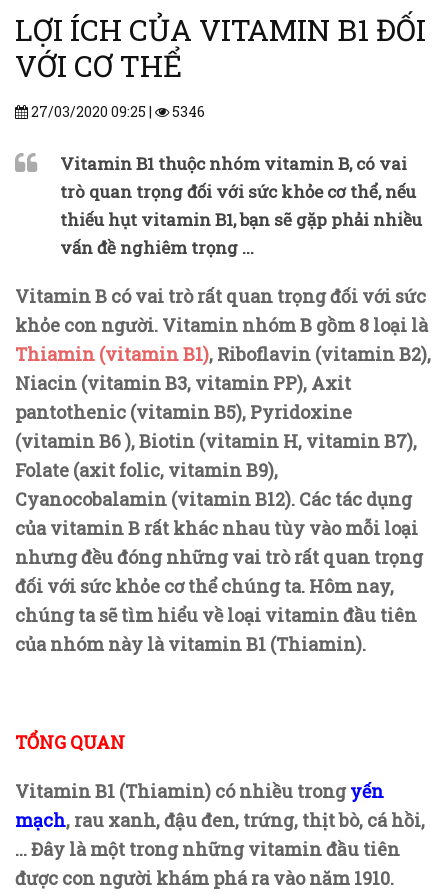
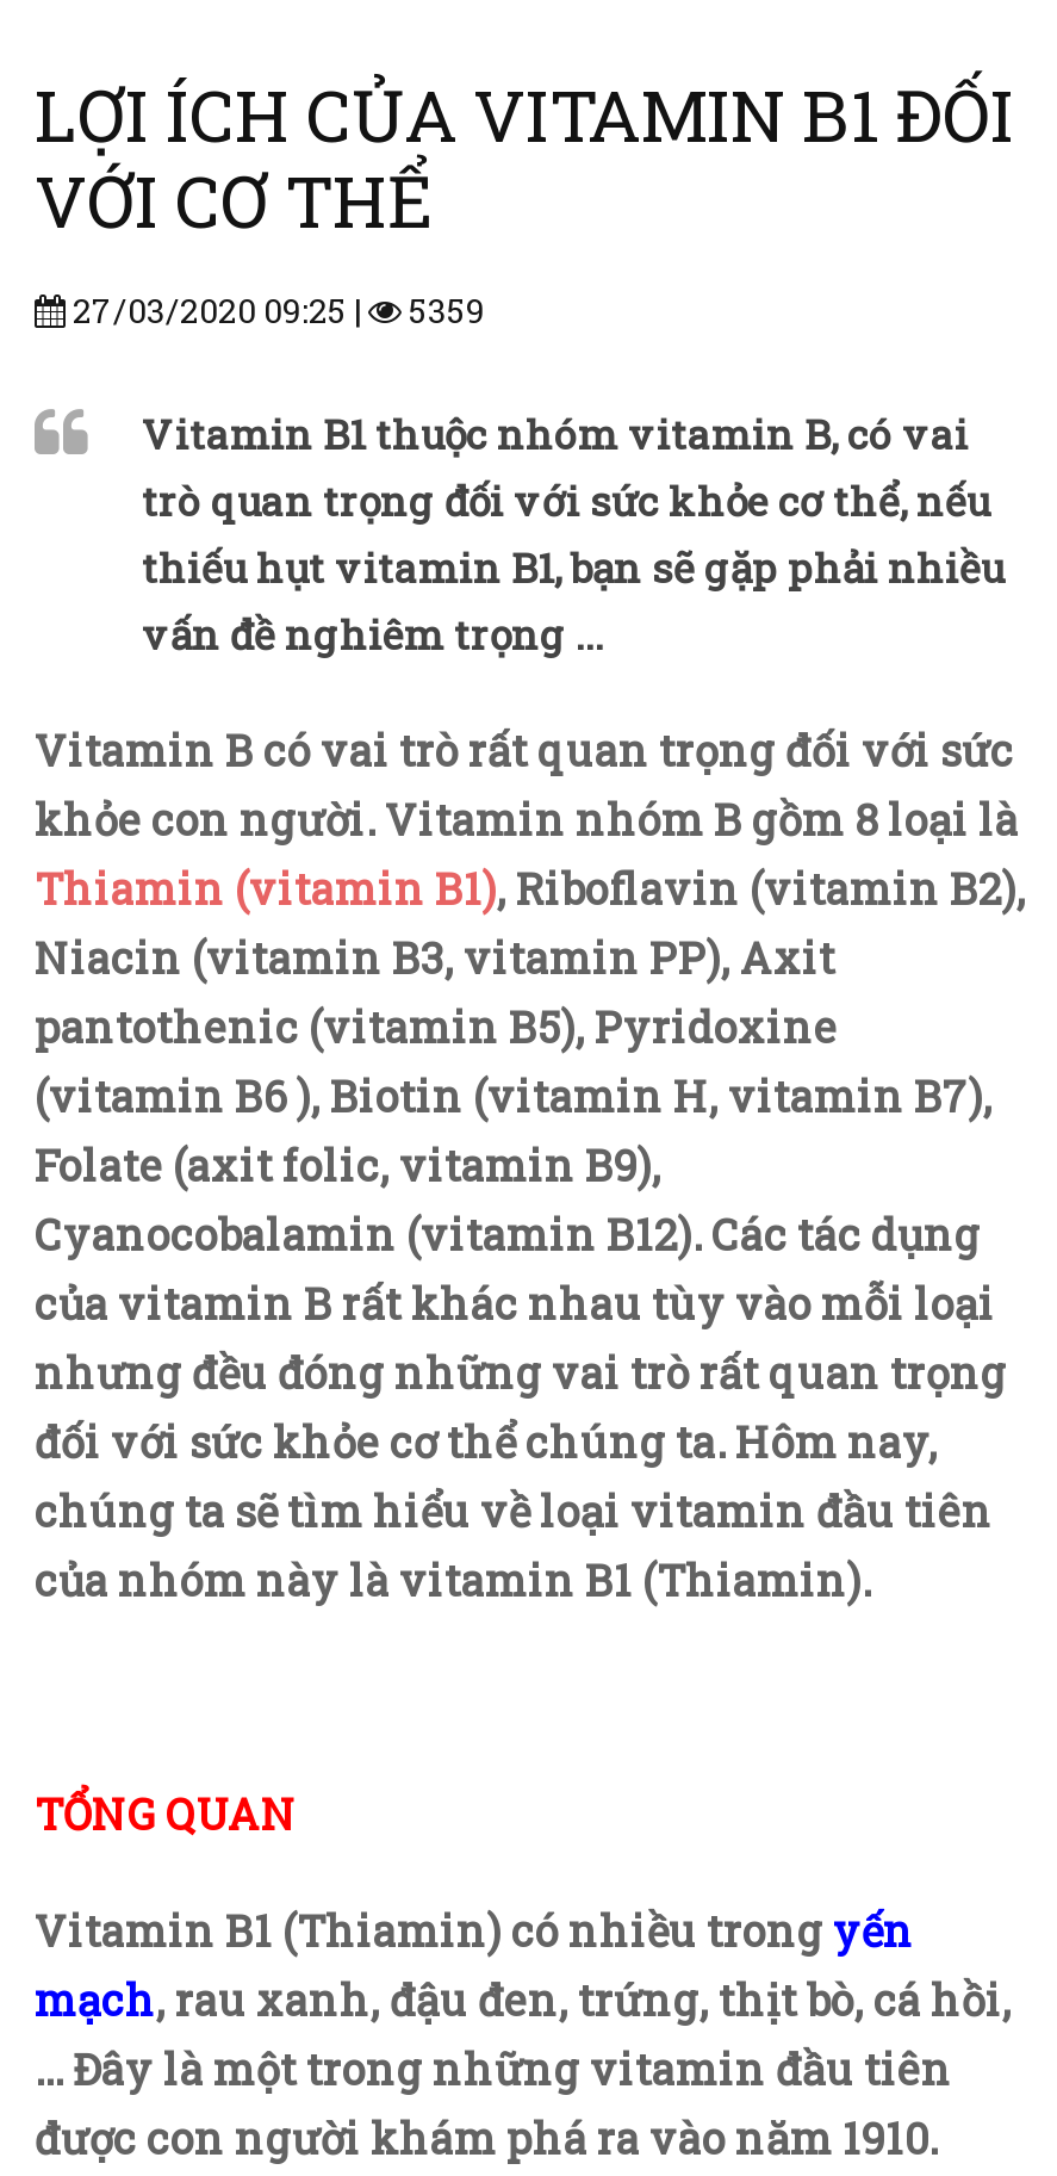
[169,102,205,121] 5346 -> [402,287,485,333] 5359

